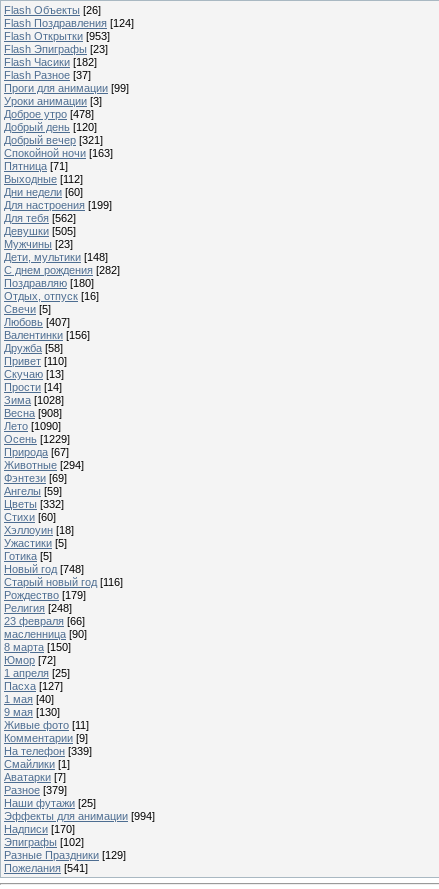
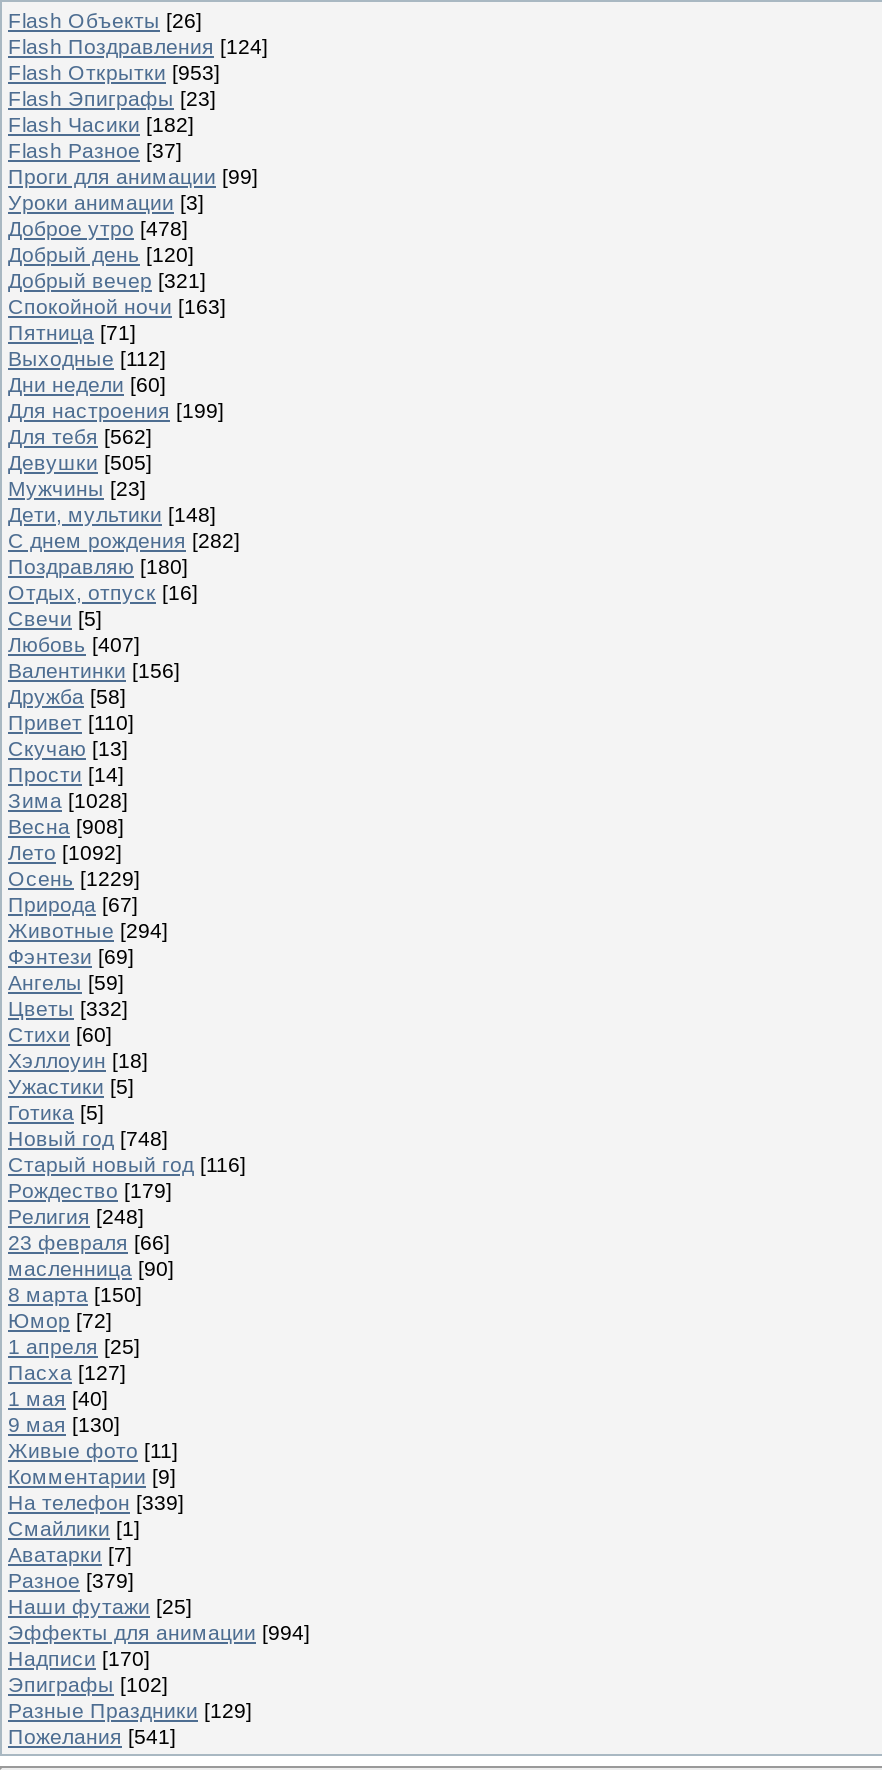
[4,420,61,432] Лето [1090] -> [8,840,122,864] Лето [1092]

